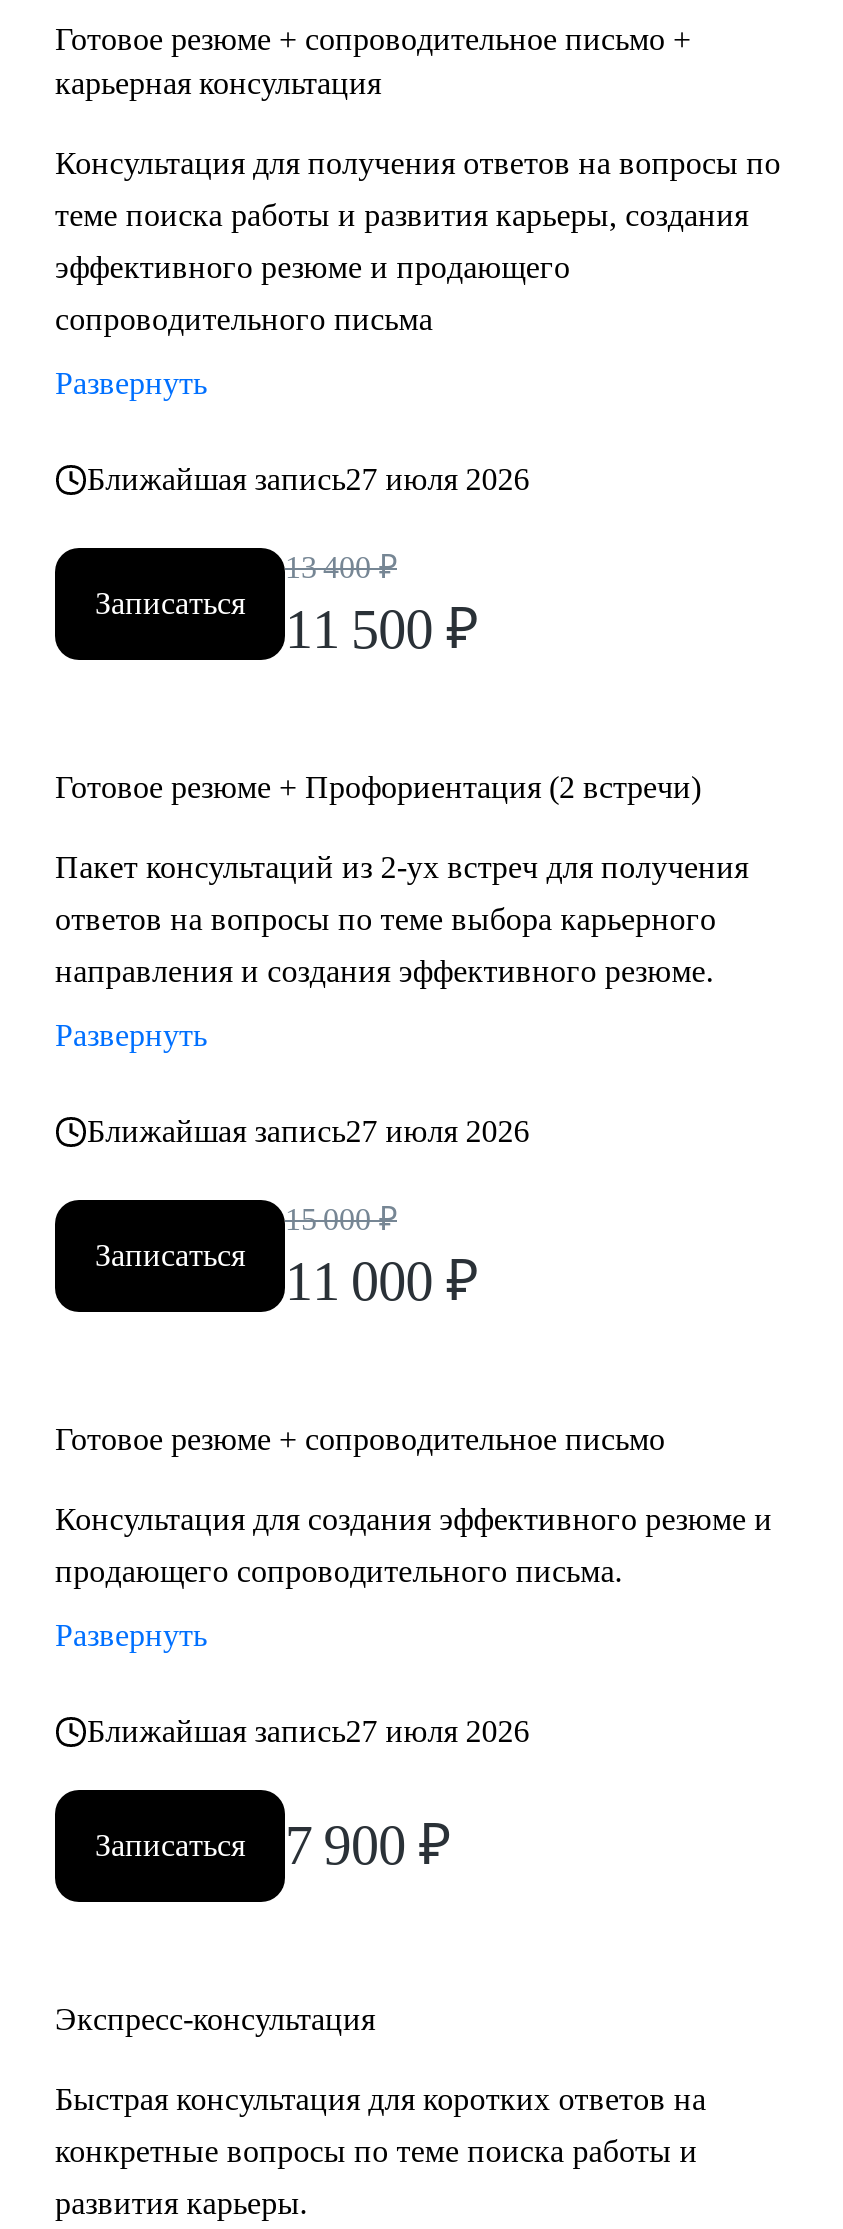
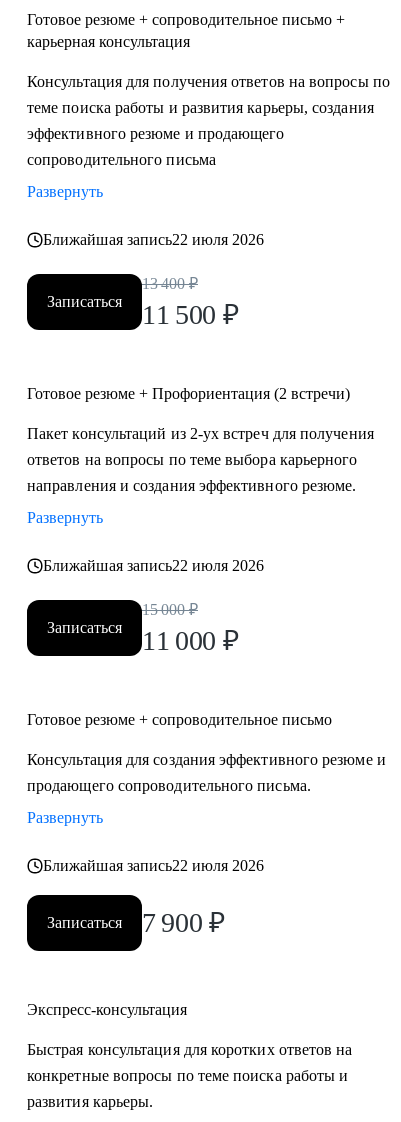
[87,462,530,496] Ближайшая запись27 июля 2026 -> [43,231,264,248] Ближайшая запись22 июля 2026
[87,1114,530,1148] Ближайшая запись27 июля 2026 -> [43,557,264,574] Ближайшая запись22 июля 2026
[87,1714,530,1748] Ближайшая запись27 июля 2026 -> [43,857,264,874] Ближайшая запись22 июля 2026

